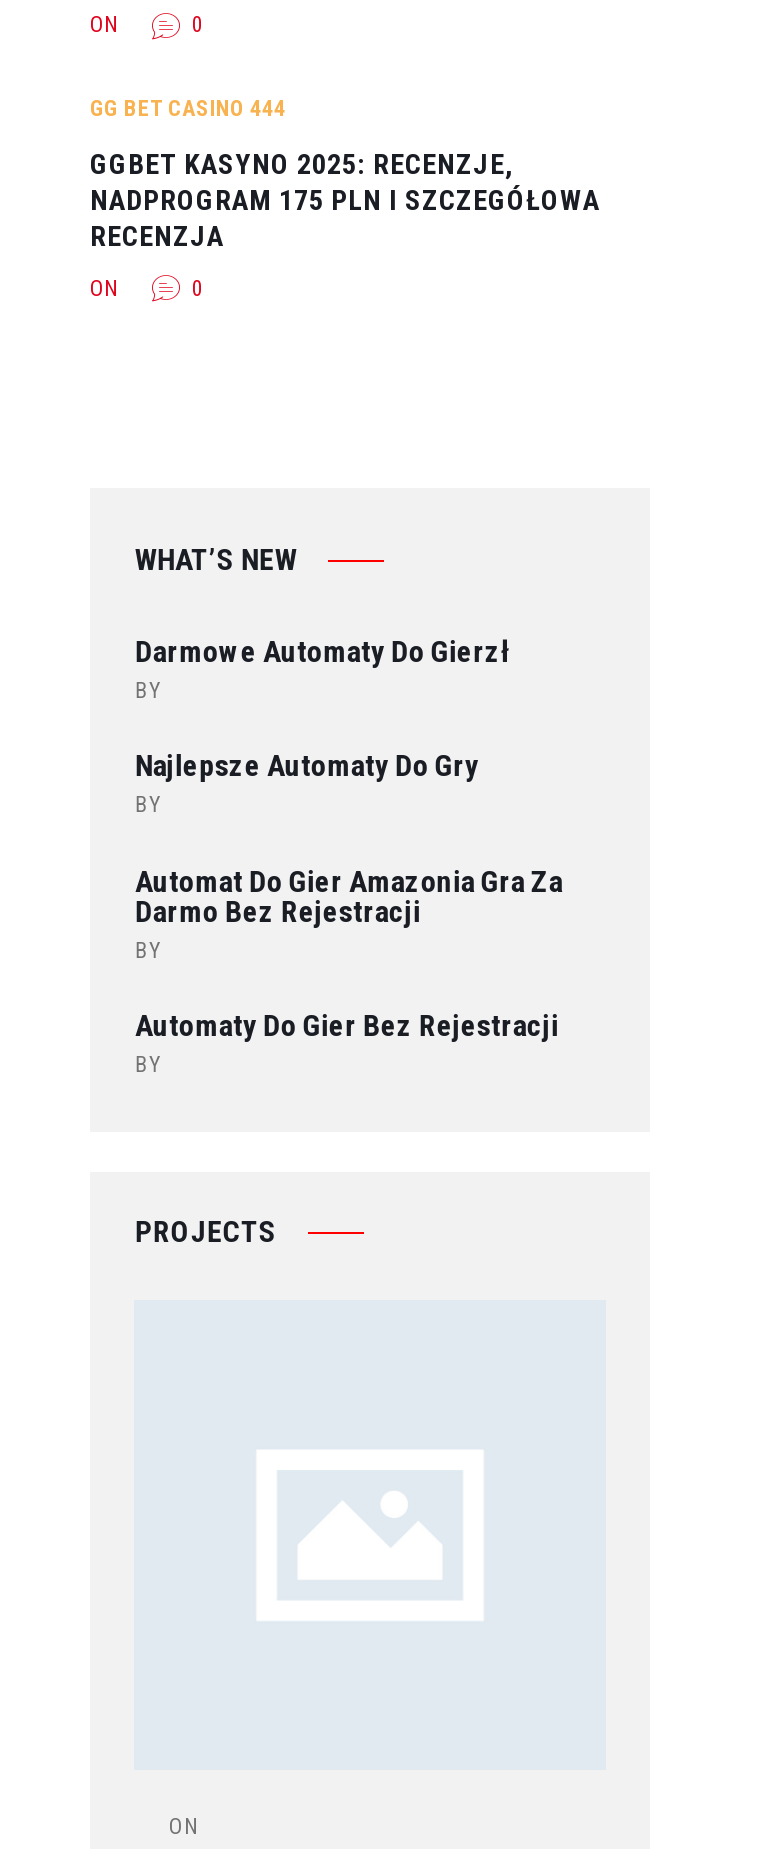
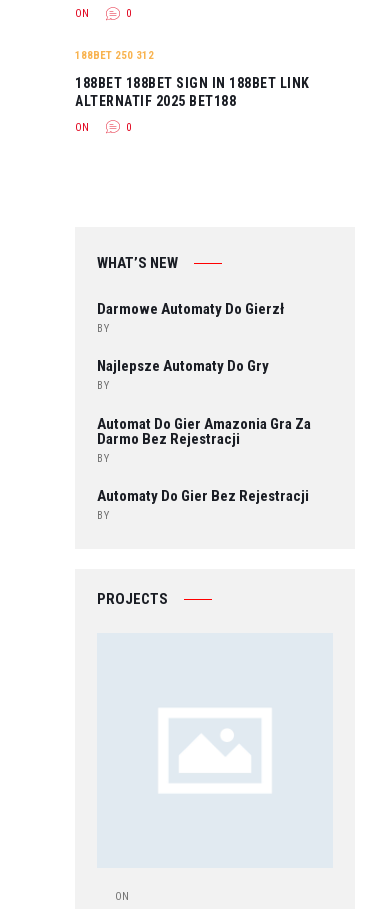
[90,96,286,122] GG BET CASINO 444 -> [75,49,154,62] 188BET 250 312
[90,147,600,251] GGBET KASYNO 2025: RECENZJE, | NADPROGRAM 175 PLN I SZCZEGÓŁOWA | RECENZJA -> [75,75,309,109] 188BET 188BET SIGN IN 188BET LINK | ALTERNATIF 2025 BET188

